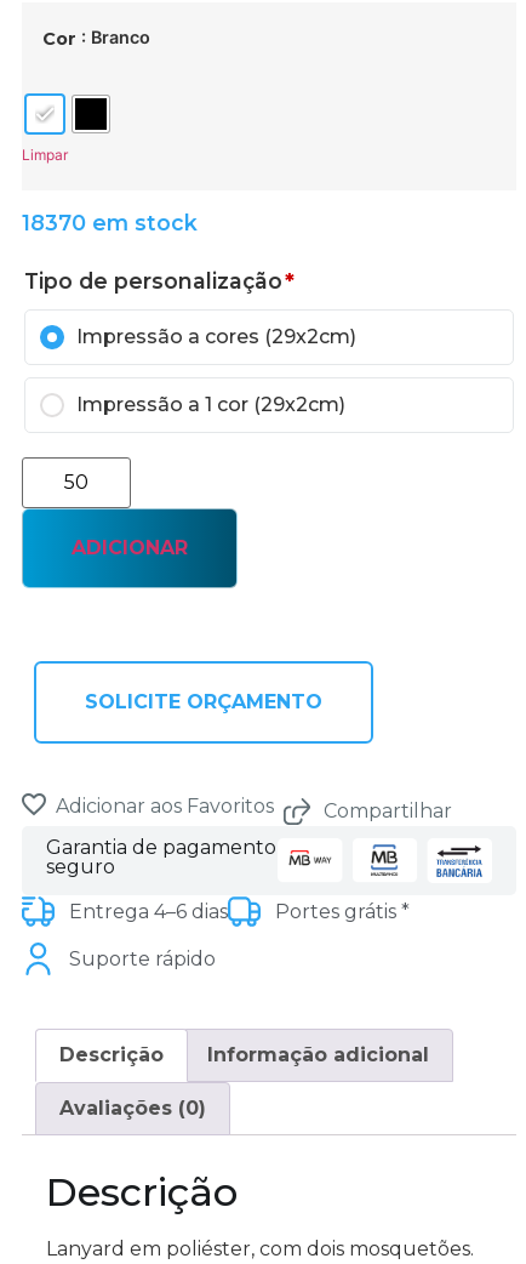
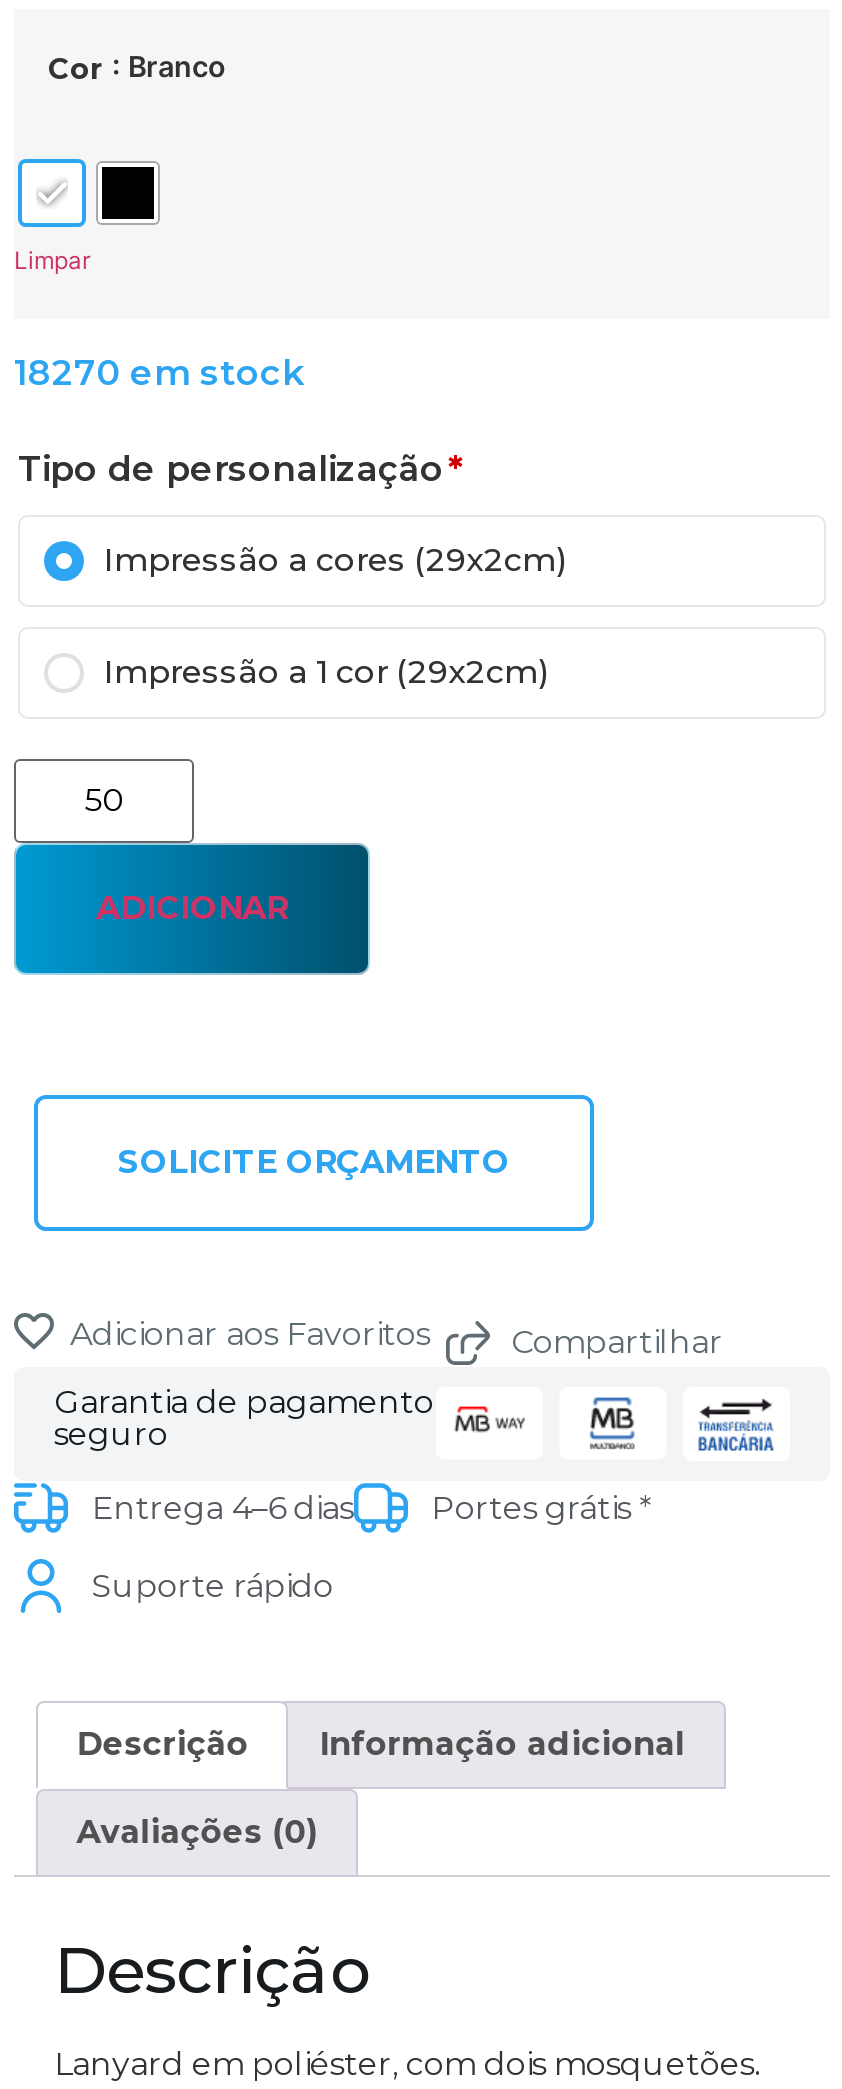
[22,210,198,235] 18370 em stock -> [14,351,304,393] 18270 em stock

